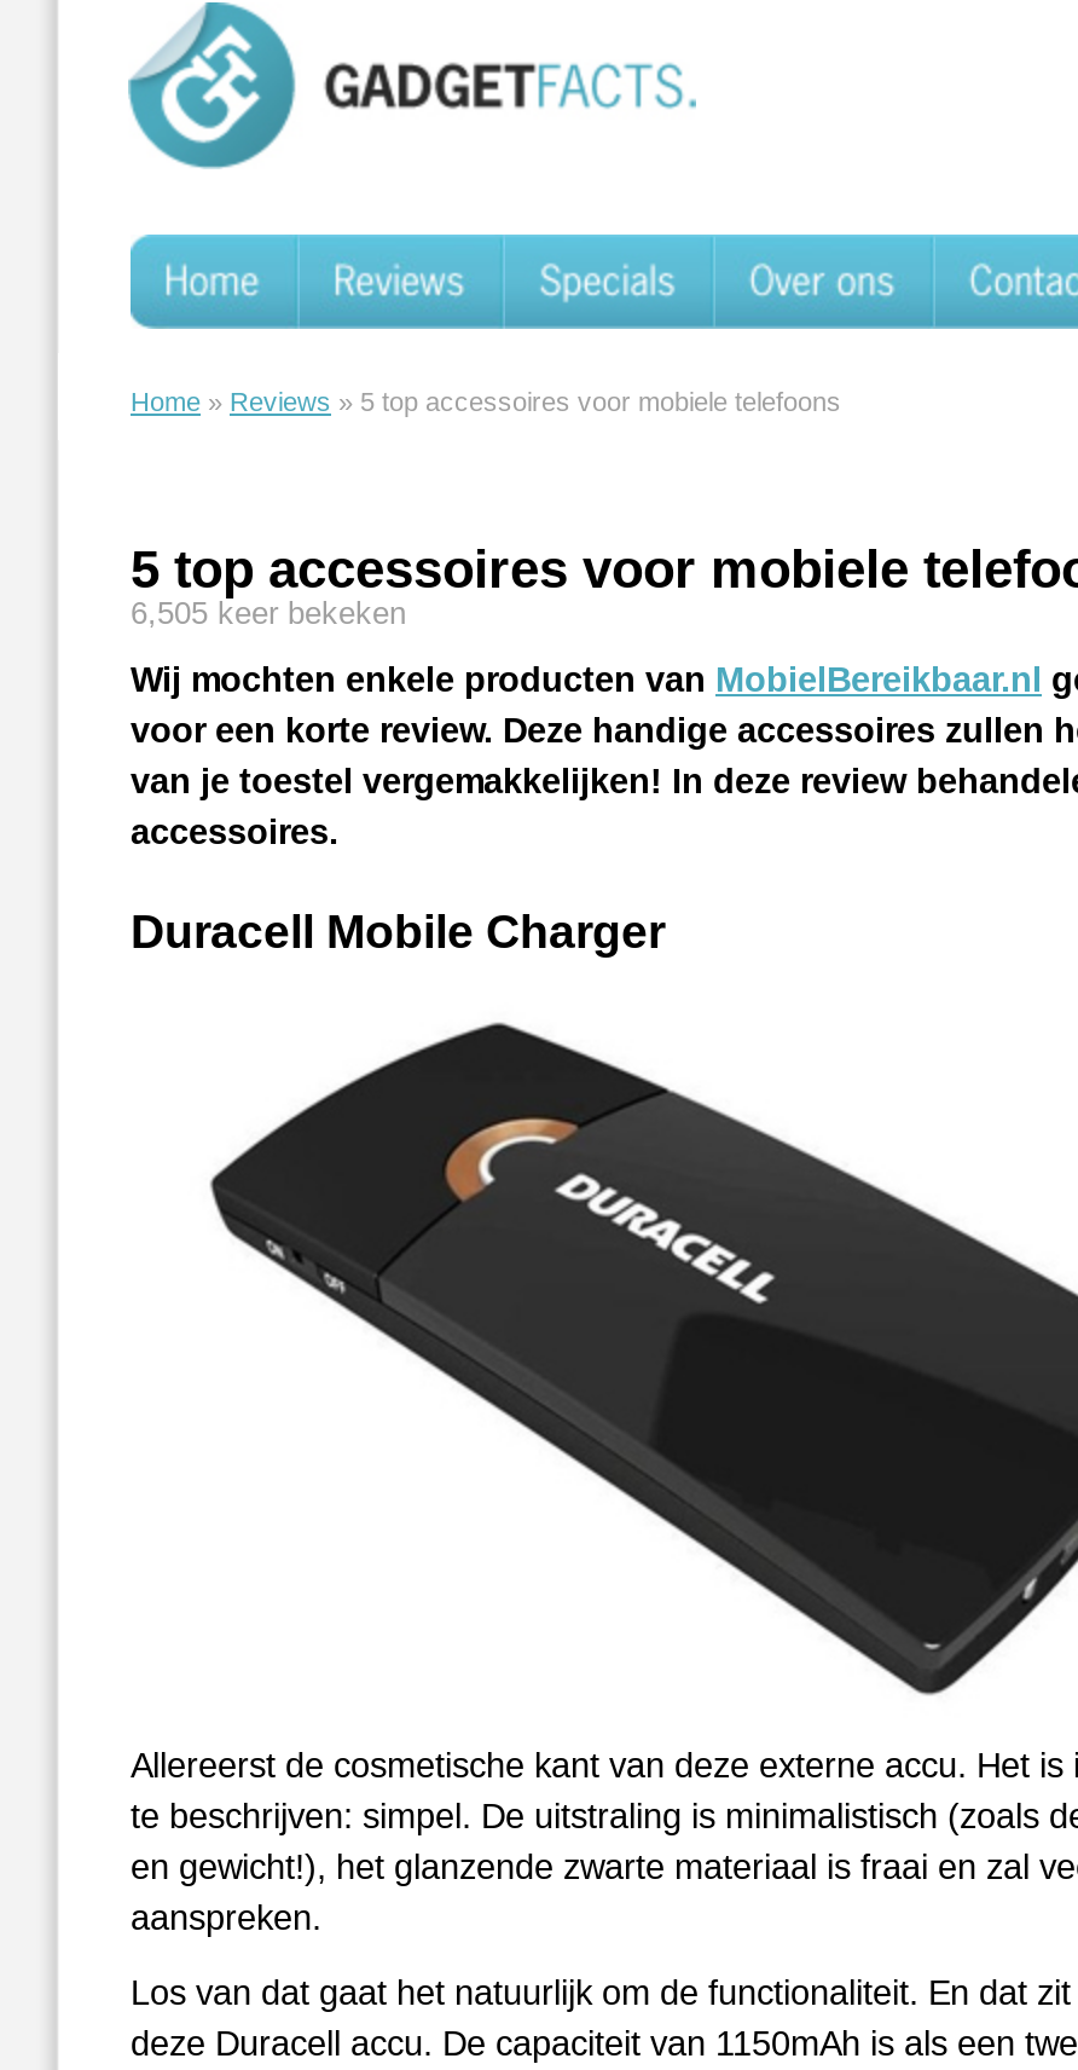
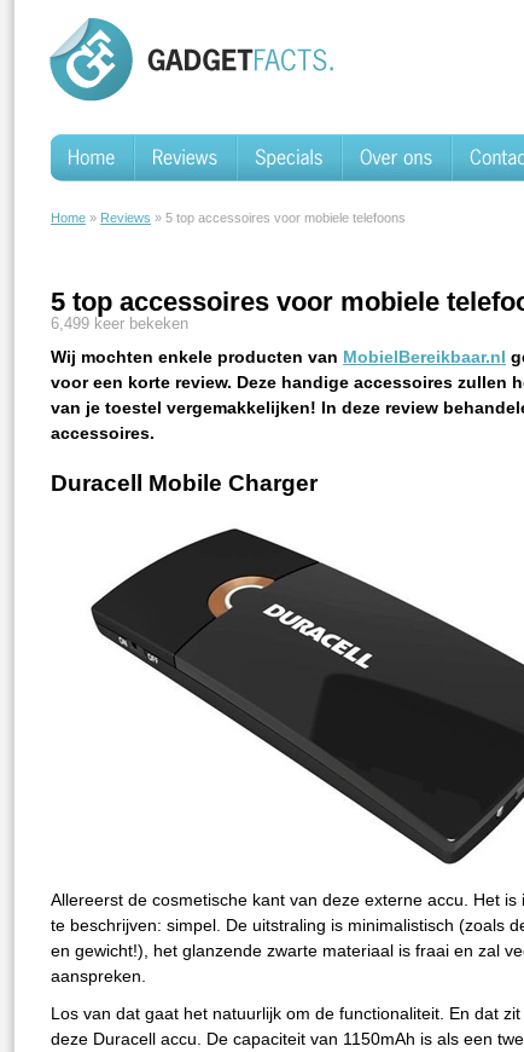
[131,595,406,631] 6,505 keer bekeken -> [51,314,188,333] 6,499 keer bekeken

